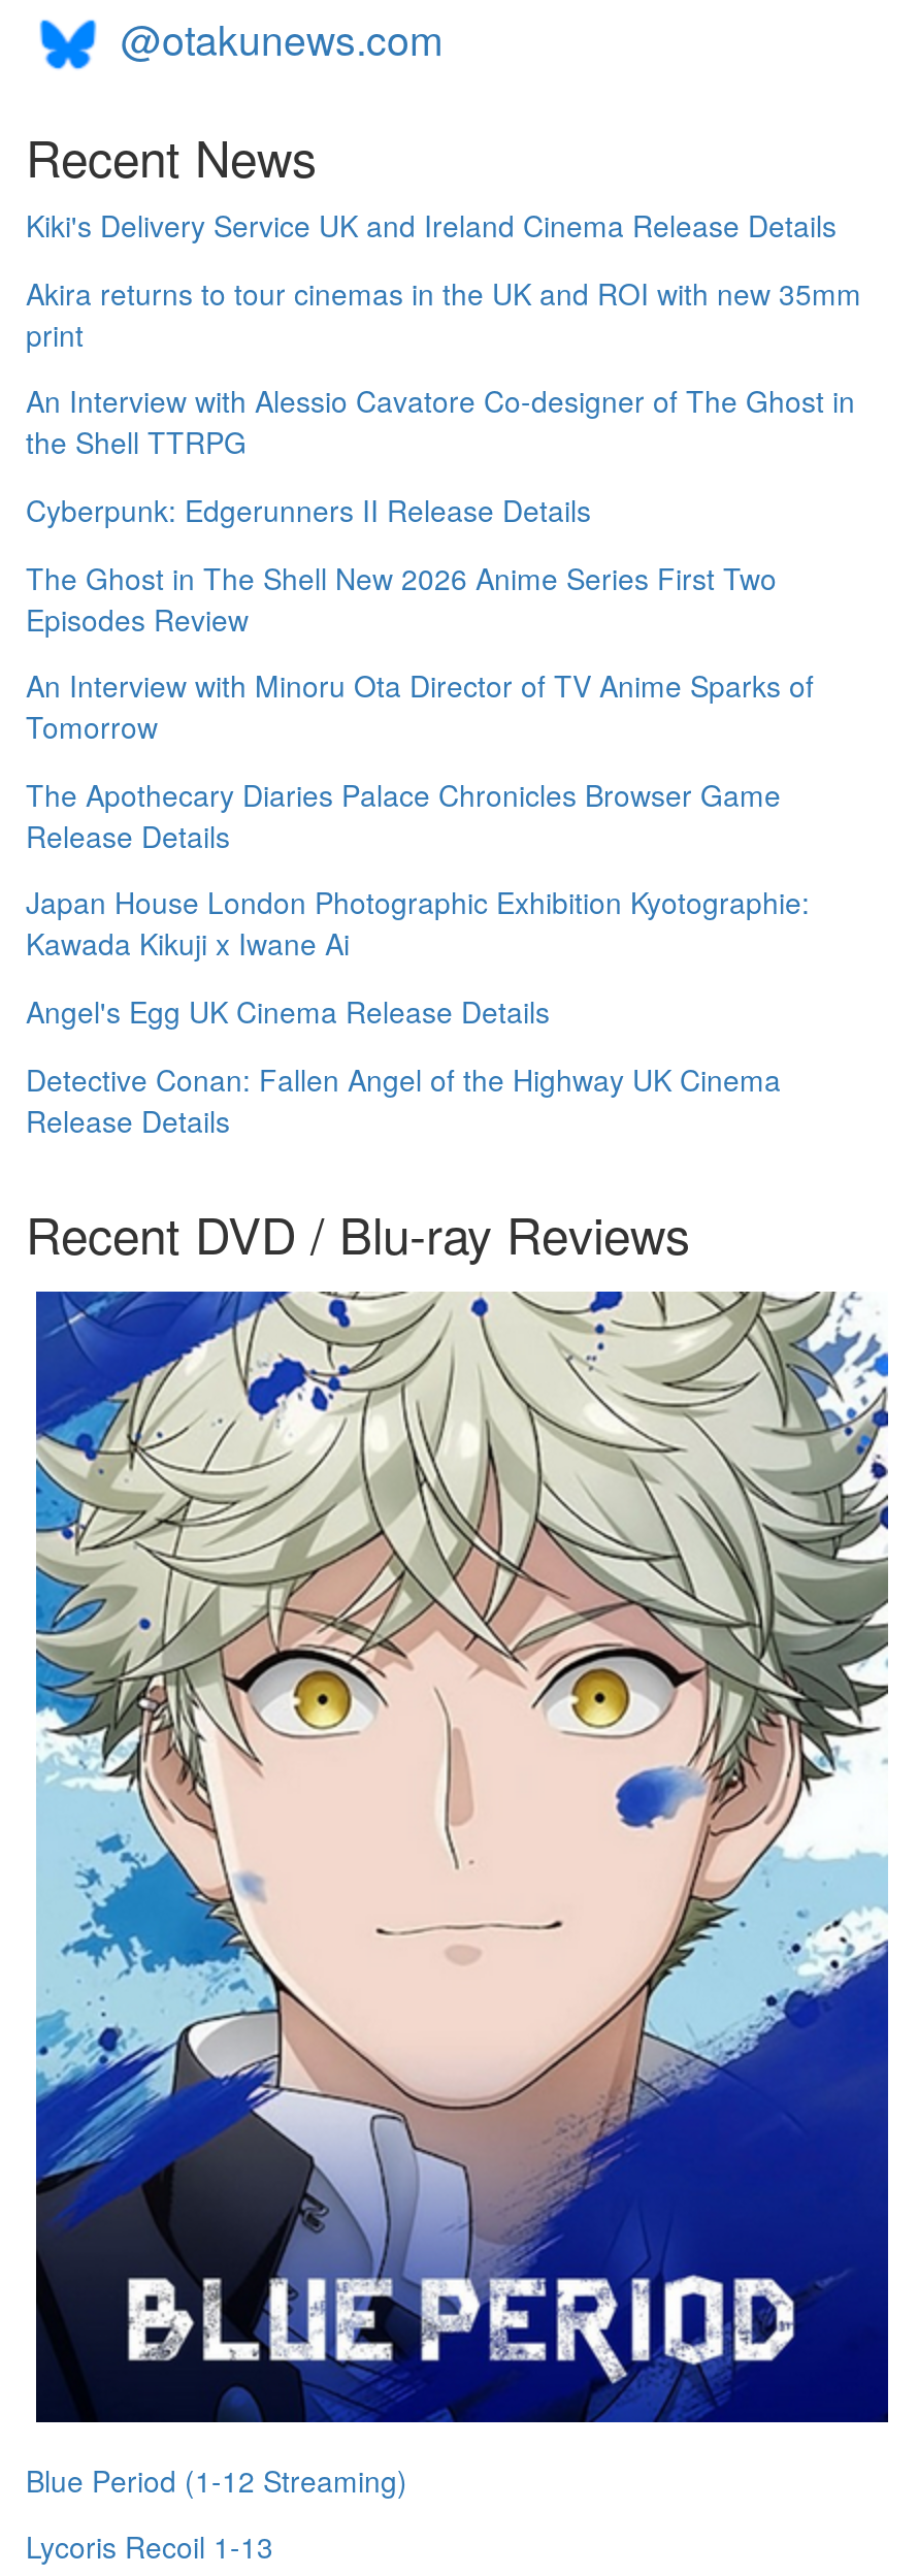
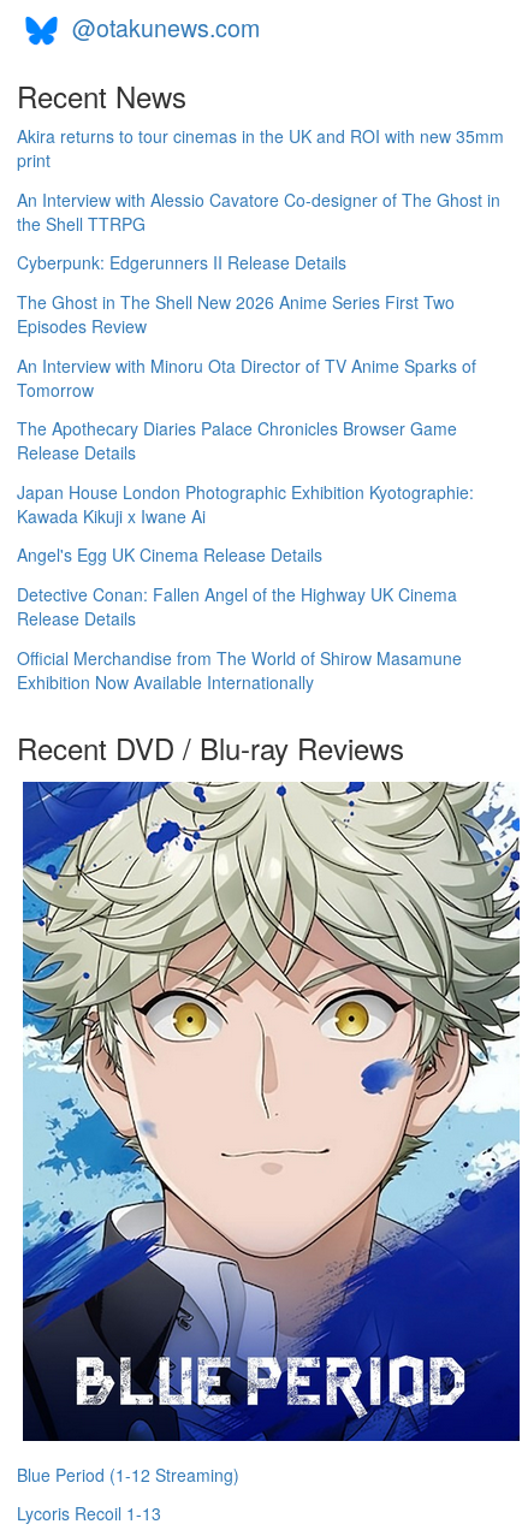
[26,205,837,246] Kiki's Delivery Service UK and Ireland Cinema Release Details -> none
moved [26,272,861,1140] -> [17,124,504,630]: Akira returns to tour cinemas in the UK and ROI with new 35mm | print | An Interview with Alessio Cavatore Co-designer of The Ghost in | ... | Detective Conan: Fallen Angel of the Highway UK Cinema | Release Details
none -> [17,645,462,693] Official Merchandise from The World of Shirow Masamune | Exhibition Now Available Internationally

